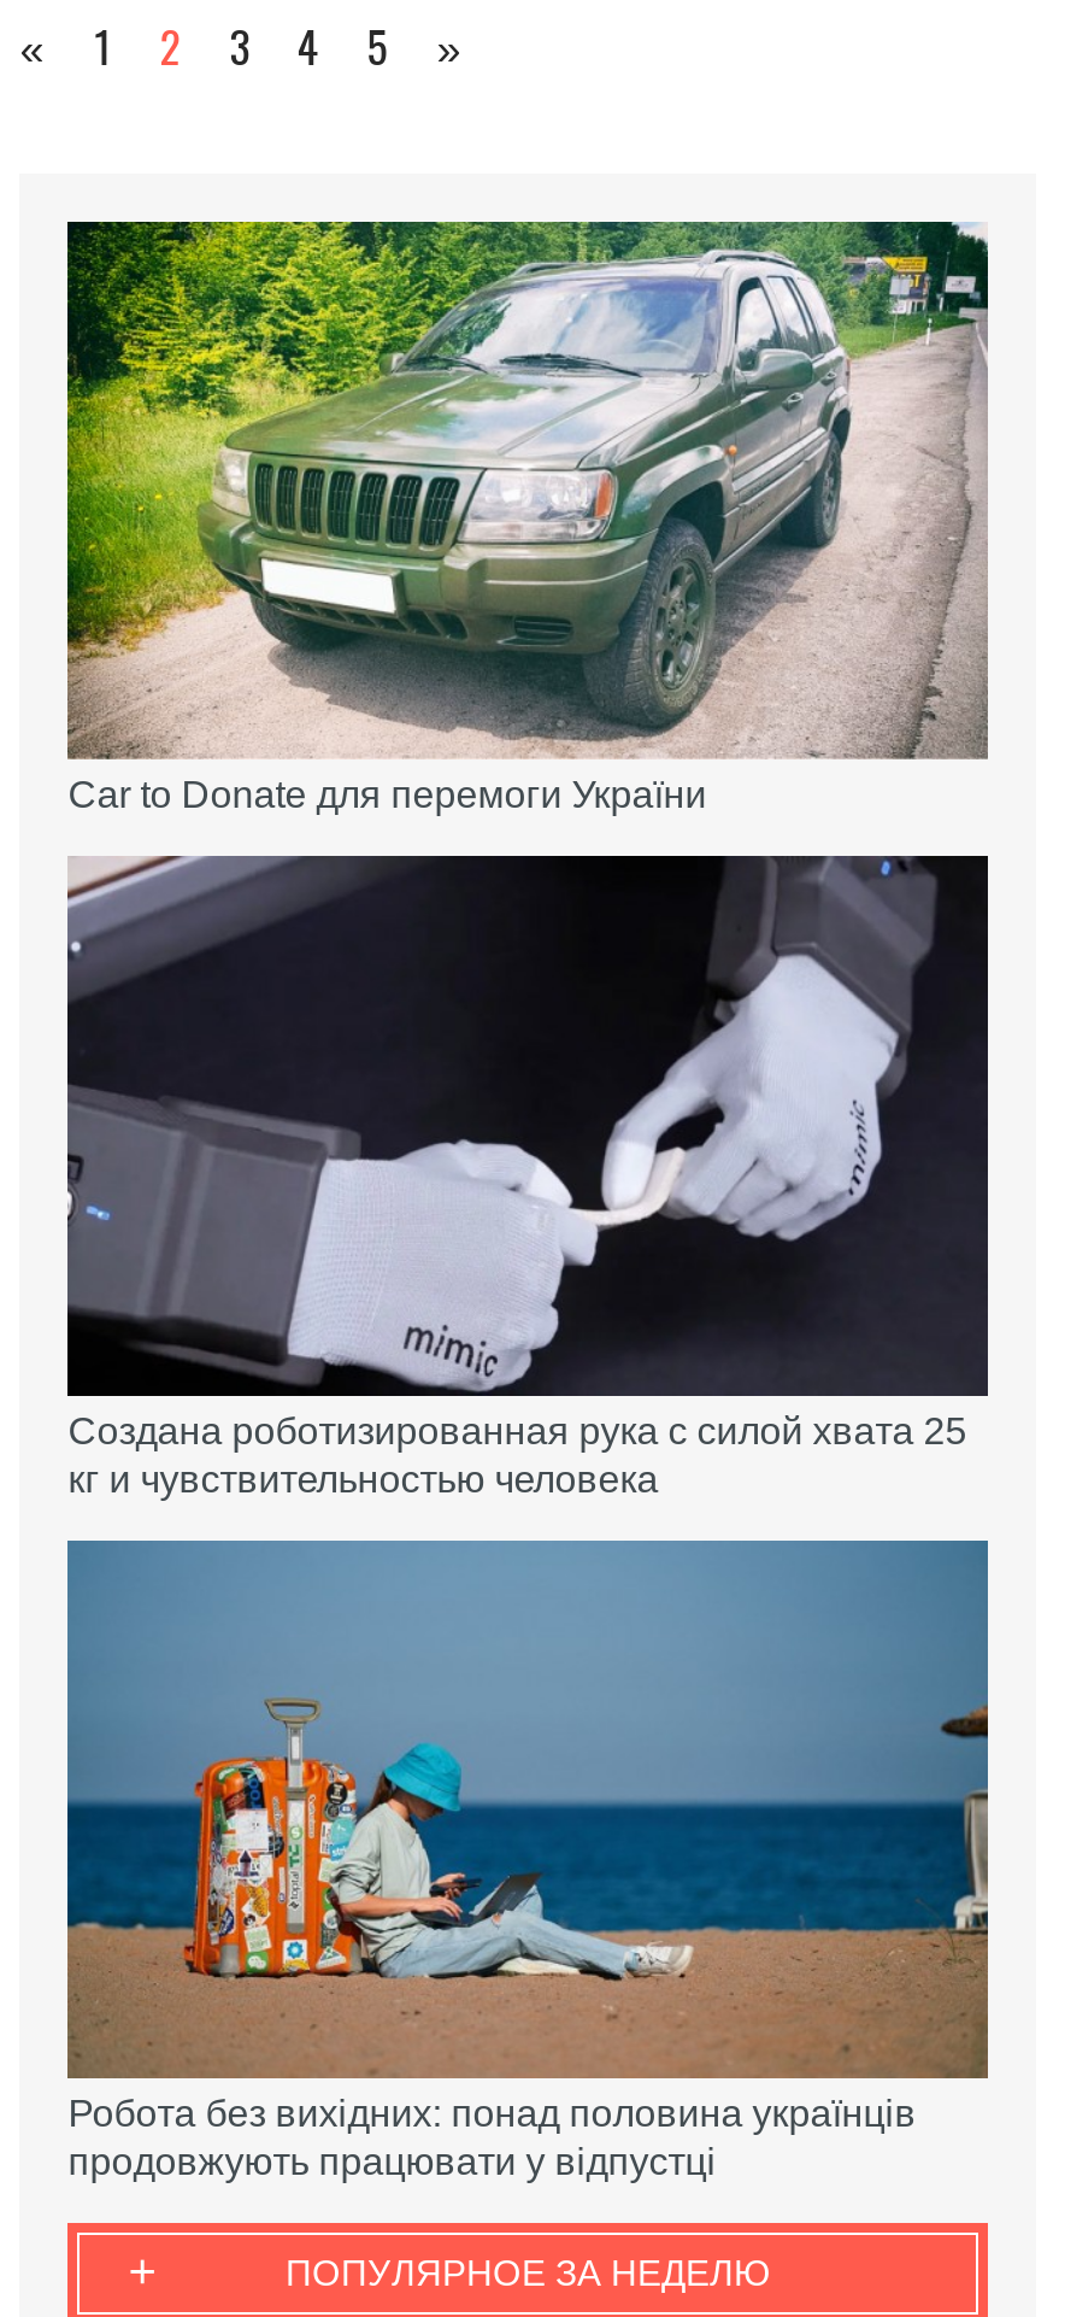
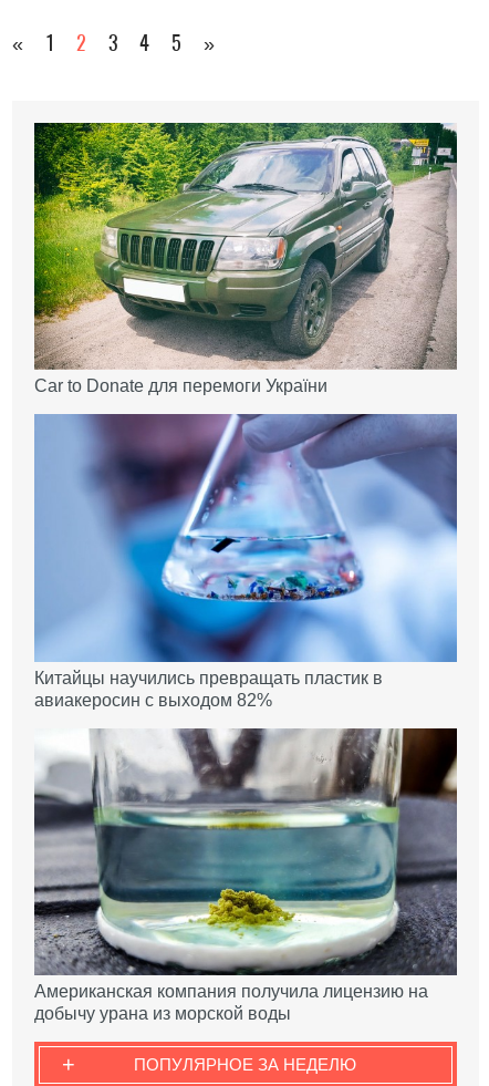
[65,854,990,1499] [image] | Создана роботизированная рука с силой хвата 25 | кг и чувствительностью человека -> [34,413,458,709] [image] | Китайцы научились превращать пластик в | авиакеросин с выходом 82%
[65,1538,990,2182] [image] | Робота без вихідних: понад половина українців | продовжують працювати у відпустці -> [33,727,458,1023] [image] | Американская компания получила лицензию на | добычу урана из морской воды

